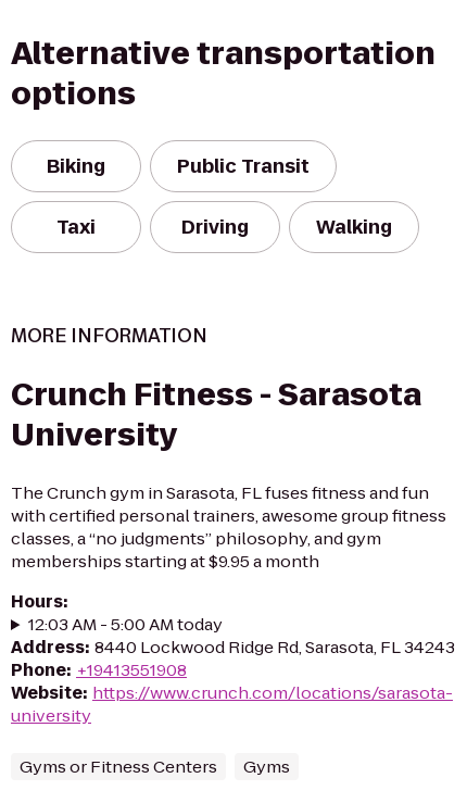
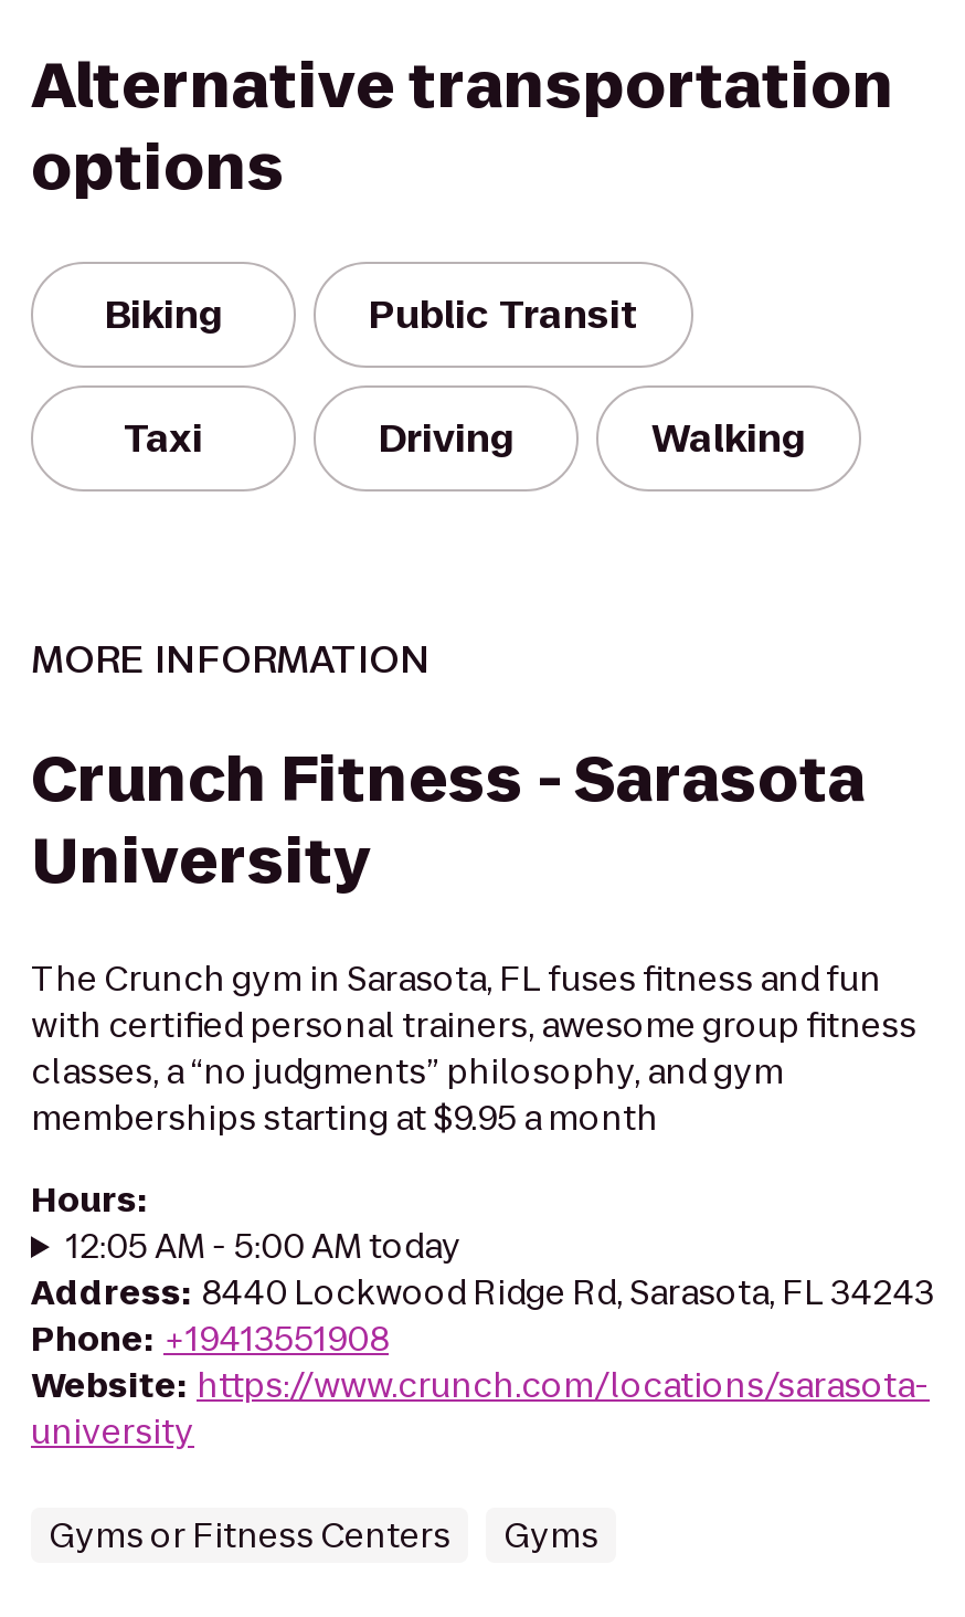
[28,613,223,636] 12:03 AM - 5:00 AM today -> [66,1223,461,1269] 12:05 AM - 5:00 AM today

